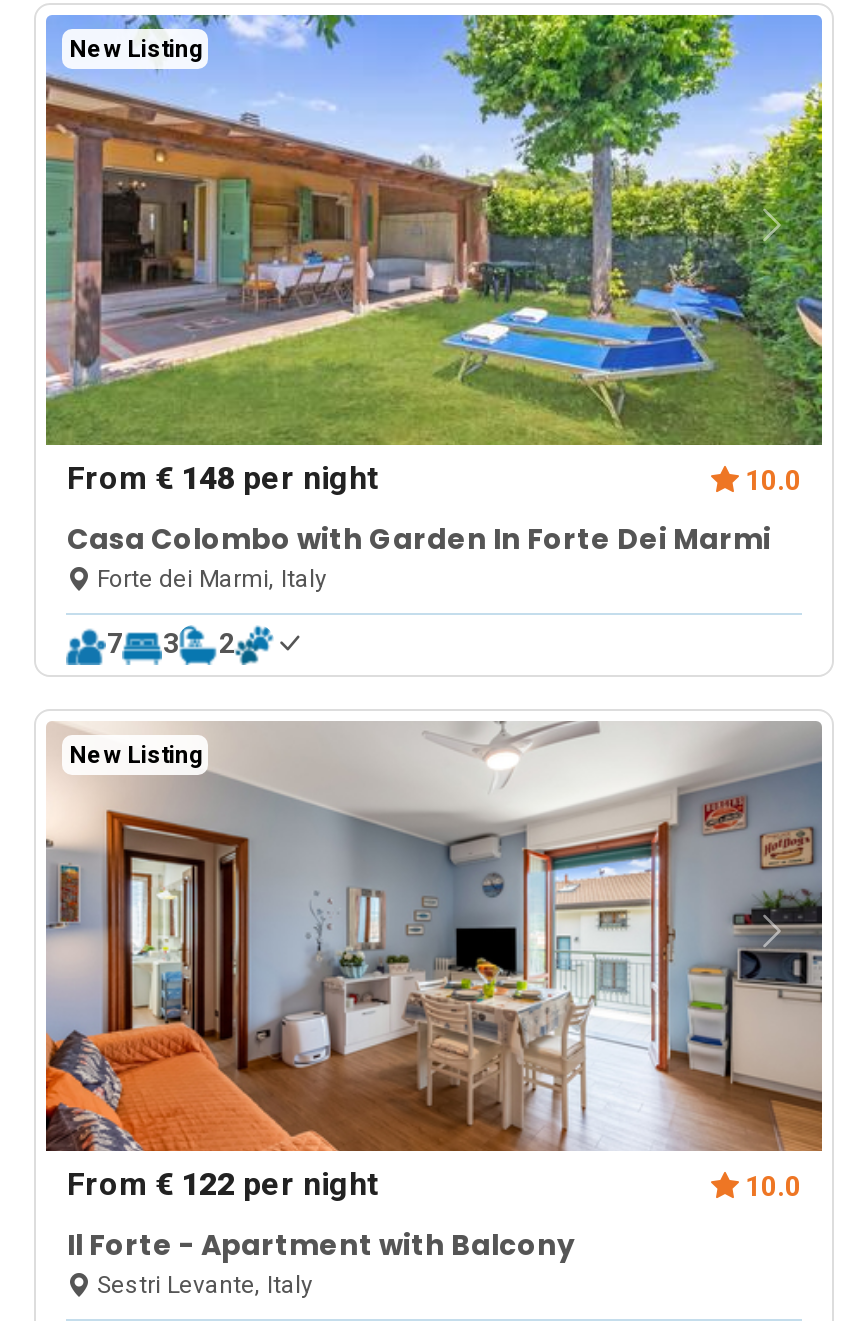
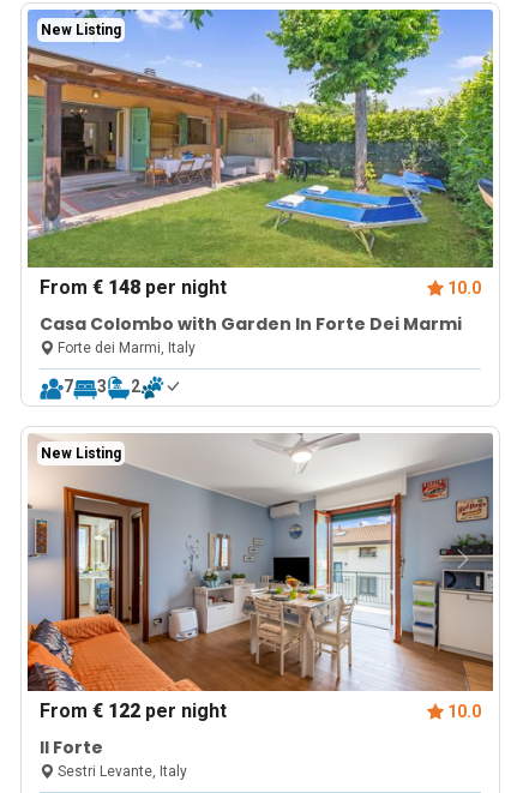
[67,1225,575,1265] Il Forte - Apartment with Balcony -> [40,735,104,759] Il Forte

